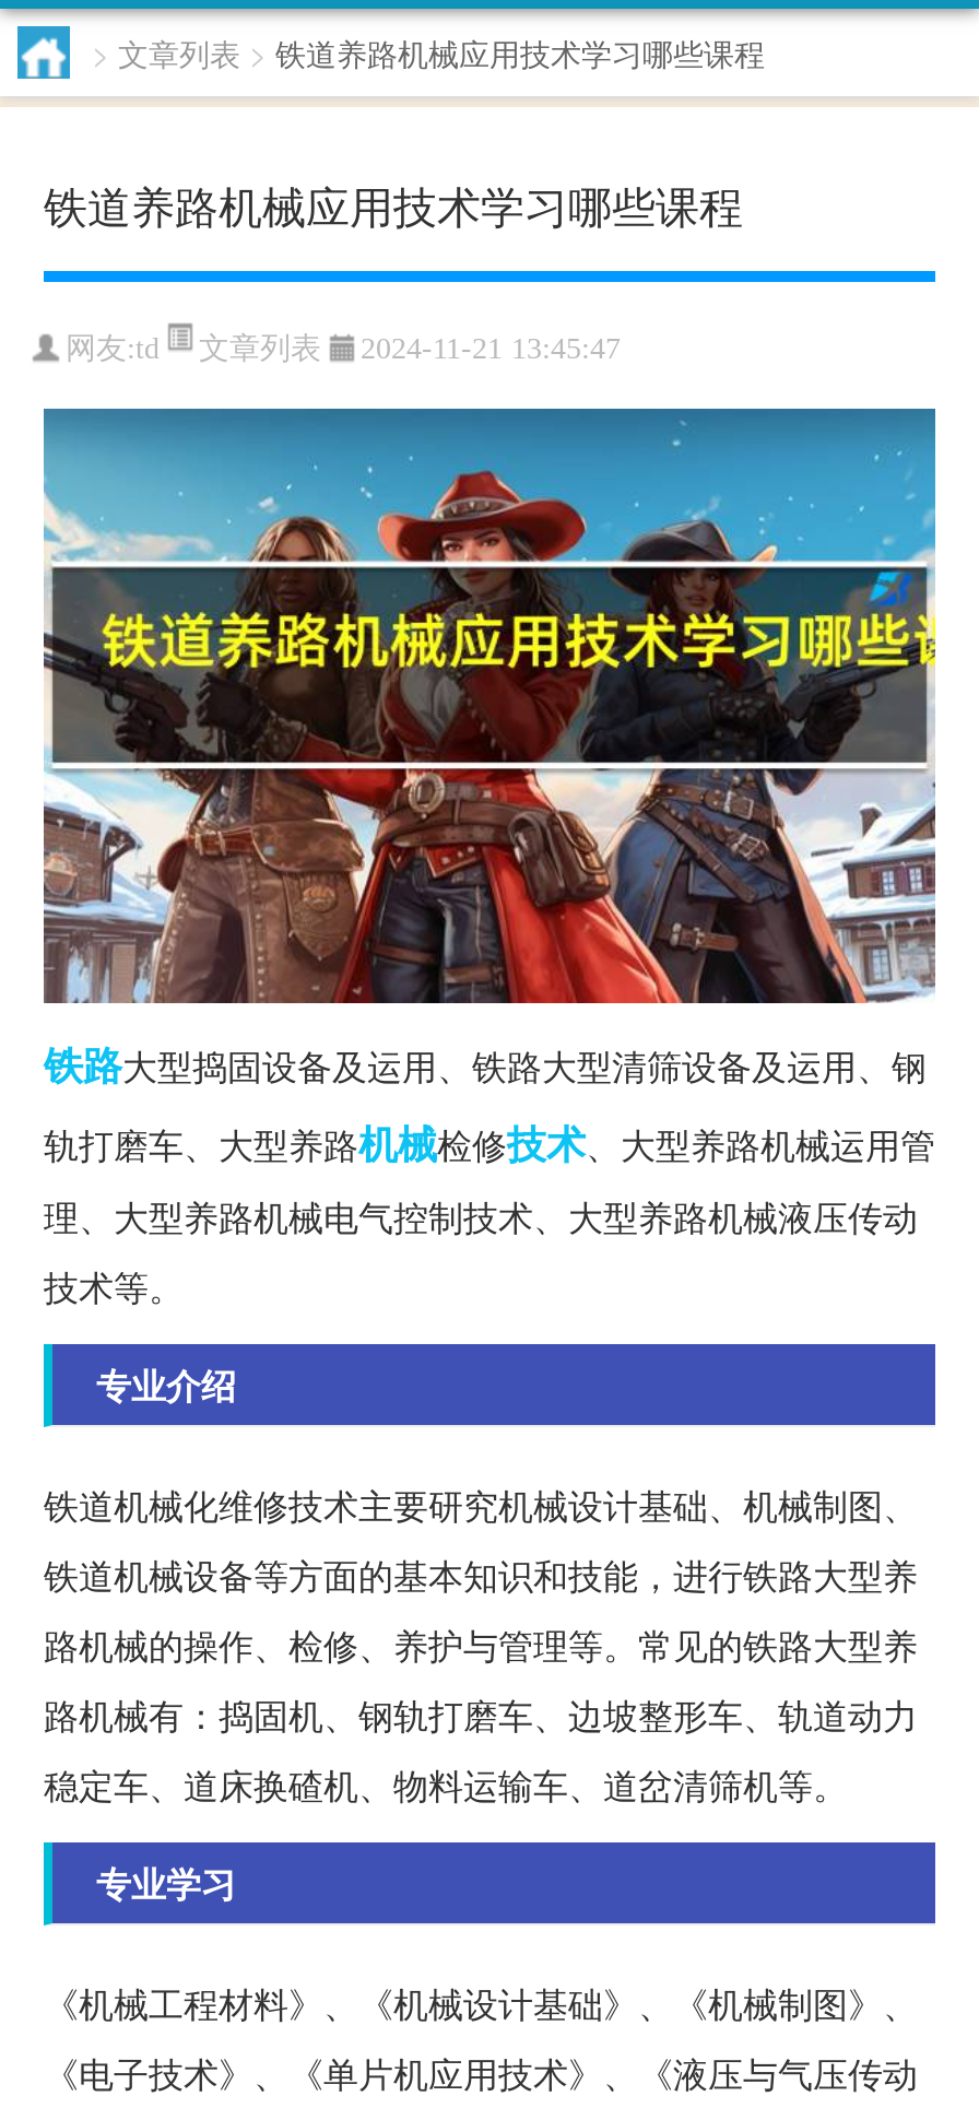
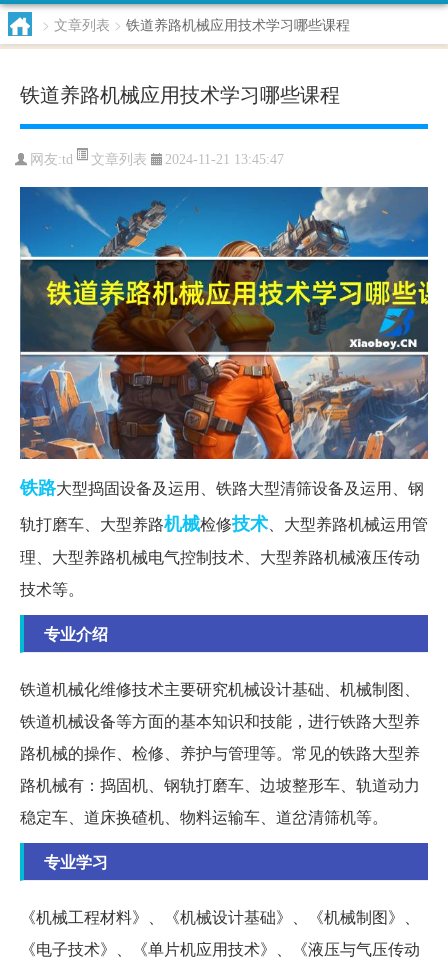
[42,409,935,1005] [image] -> [19,187,429,460] [image]

